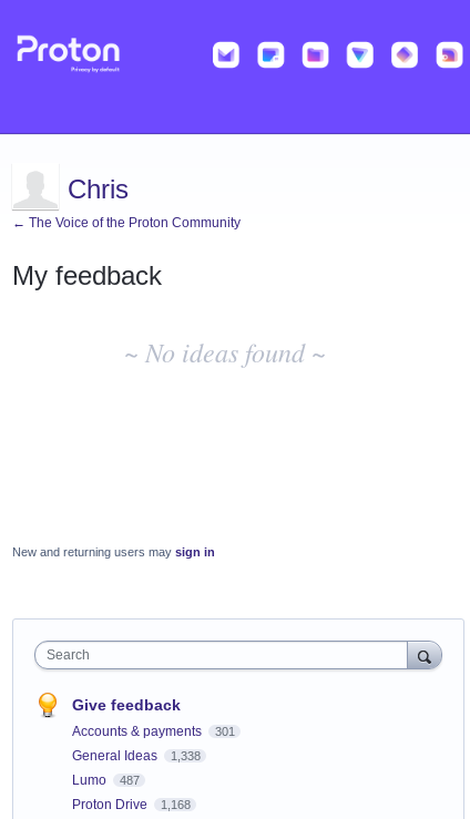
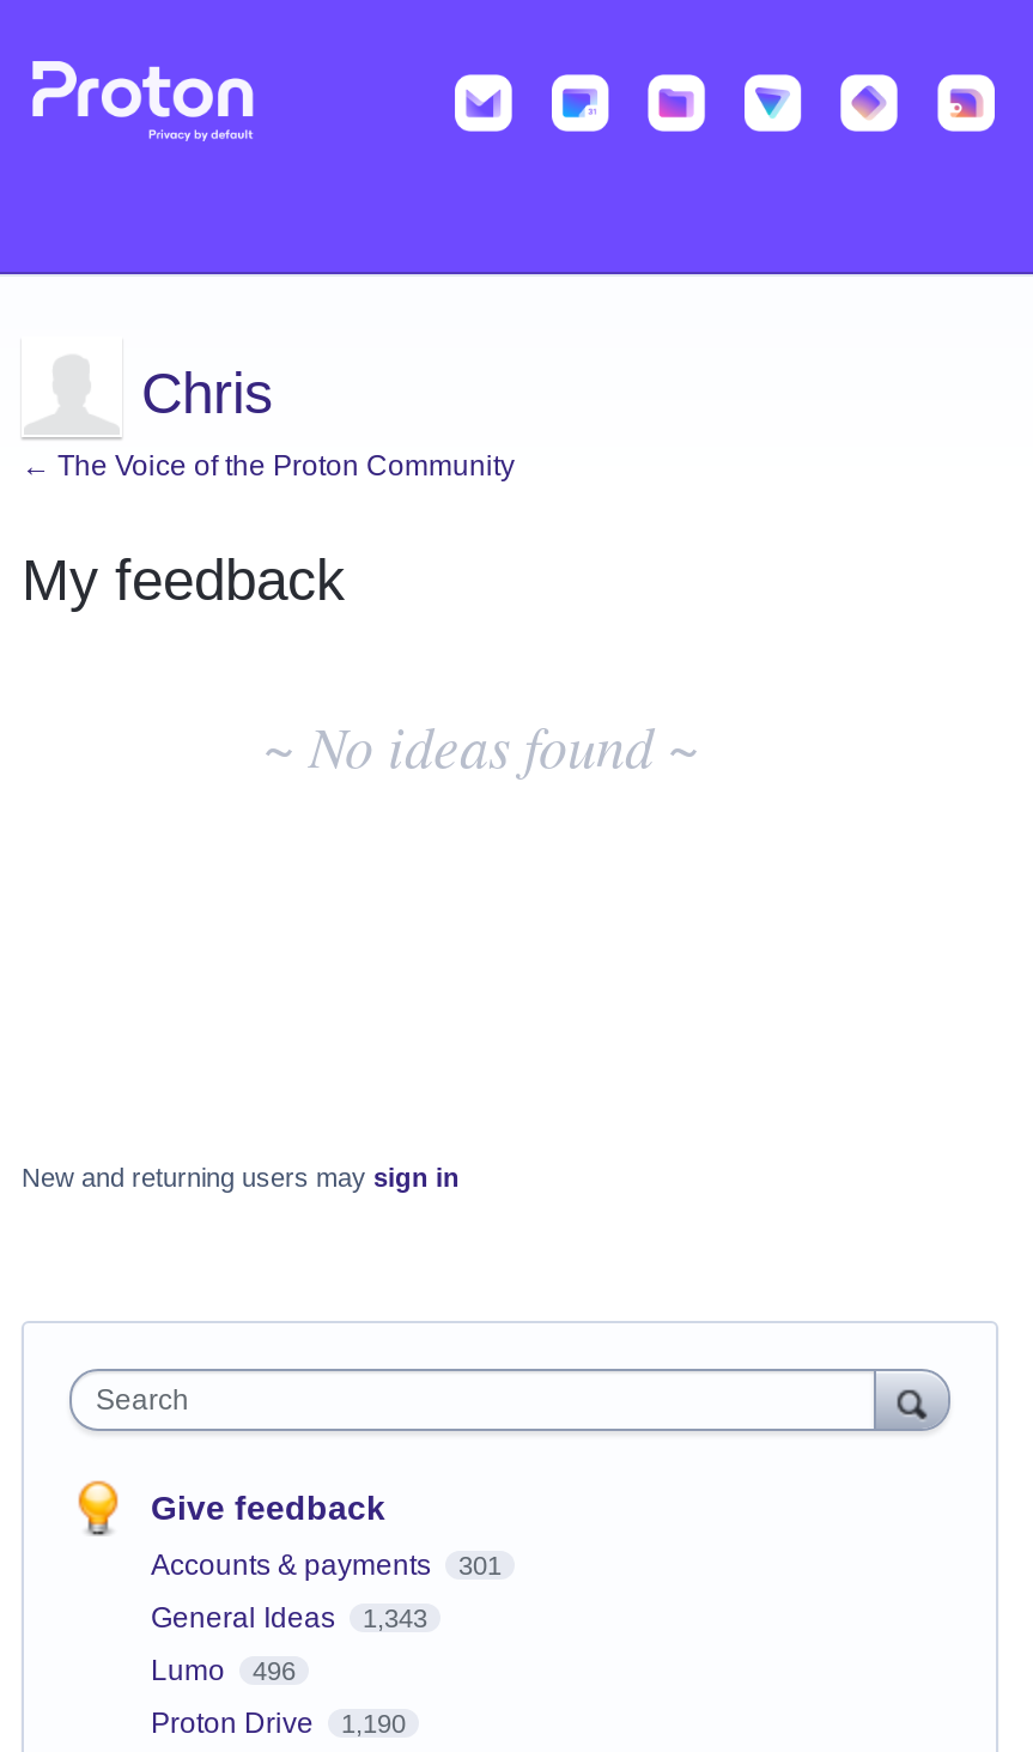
[72,748,200,764] General Ideas 1,338 -> [151,1602,427,1635] General Ideas 1,343
[72,773,139,788] Lumo 487 -> [151,1654,296,1688] Lumo 496
[72,797,190,813] Proton Drive 1,168 -> [151,1707,406,1741] Proton Drive 1,190

